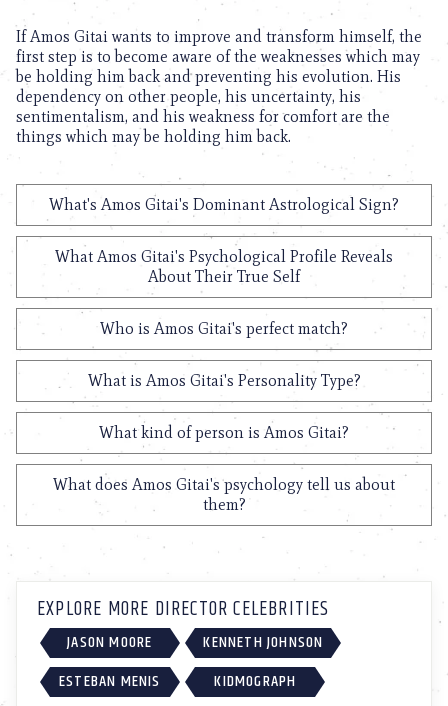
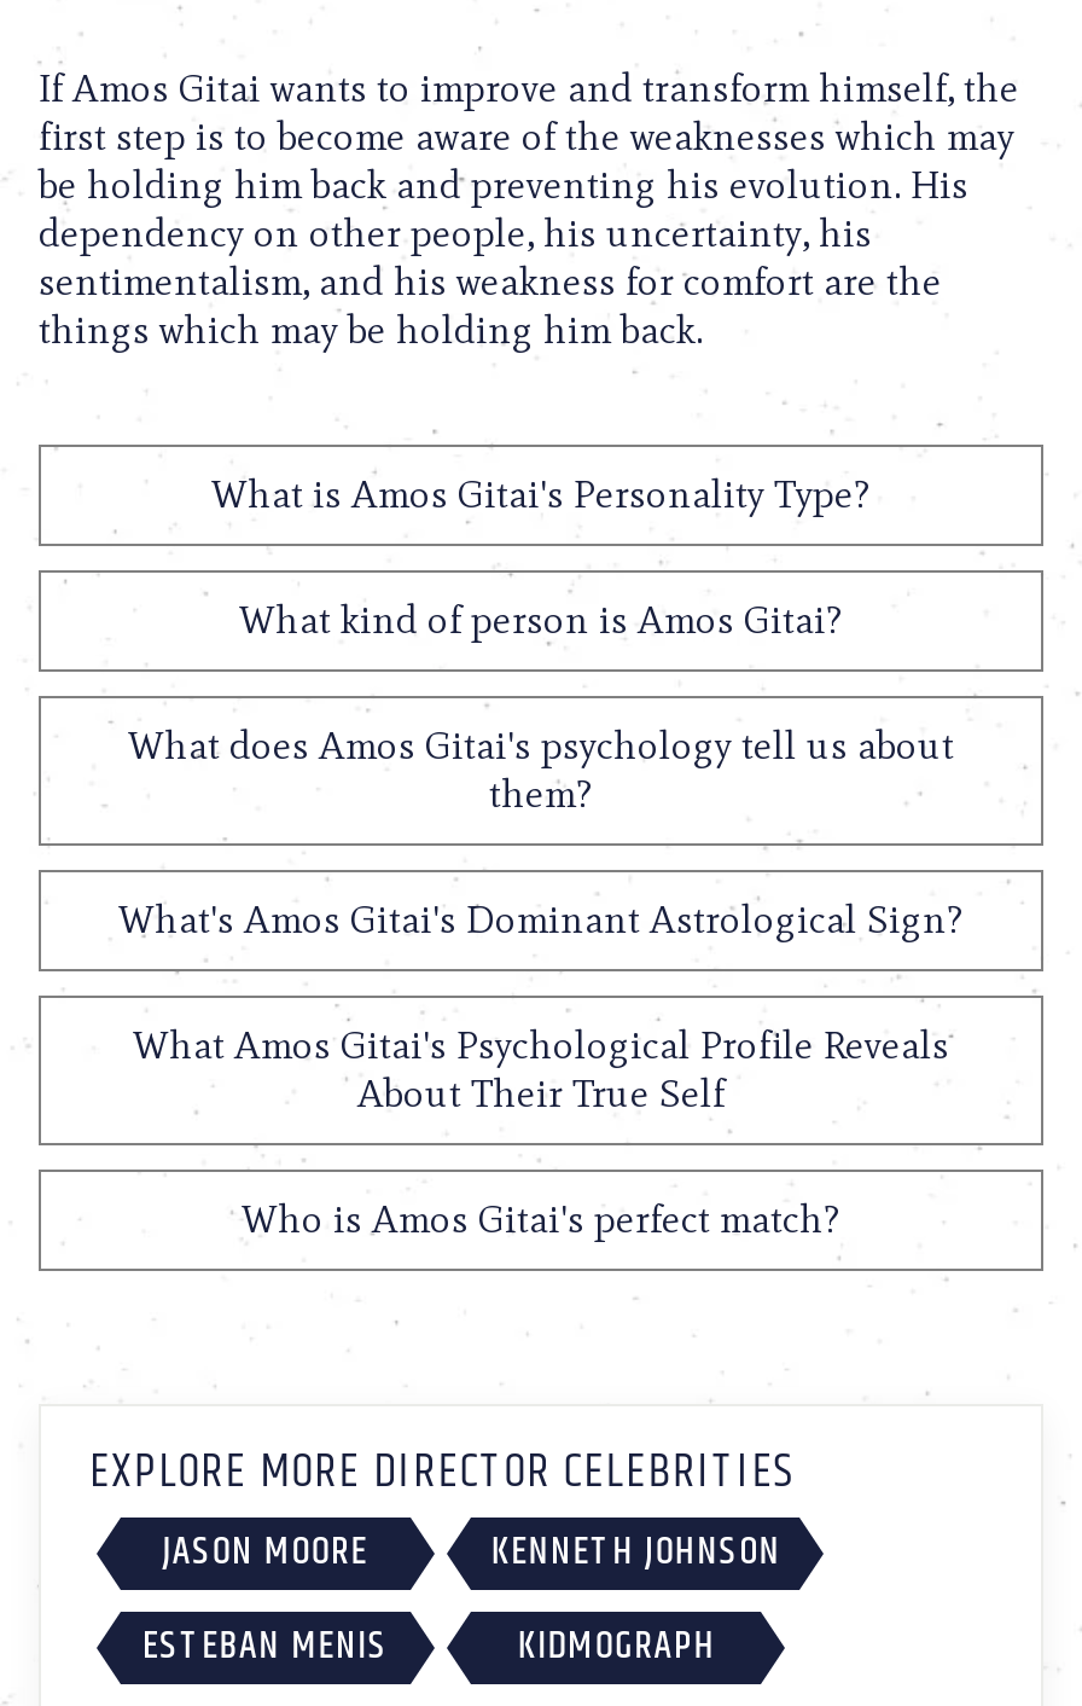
moved [49,195,399,338] -> [118,896,964,1242]: What's Amos Gitai's Dominant Astrological Sign? | What Amos Gitai's Psychological Profile Reveals | About Their True Self | Who is Amos Gitai's perfect match?
moved [53,371,395,514] -> [128,471,954,817]: What is Amos Gitai's Personality Type? | What kind of person is Amos Gitai? | What does Amos Gitai's psychology tell us about | them?

